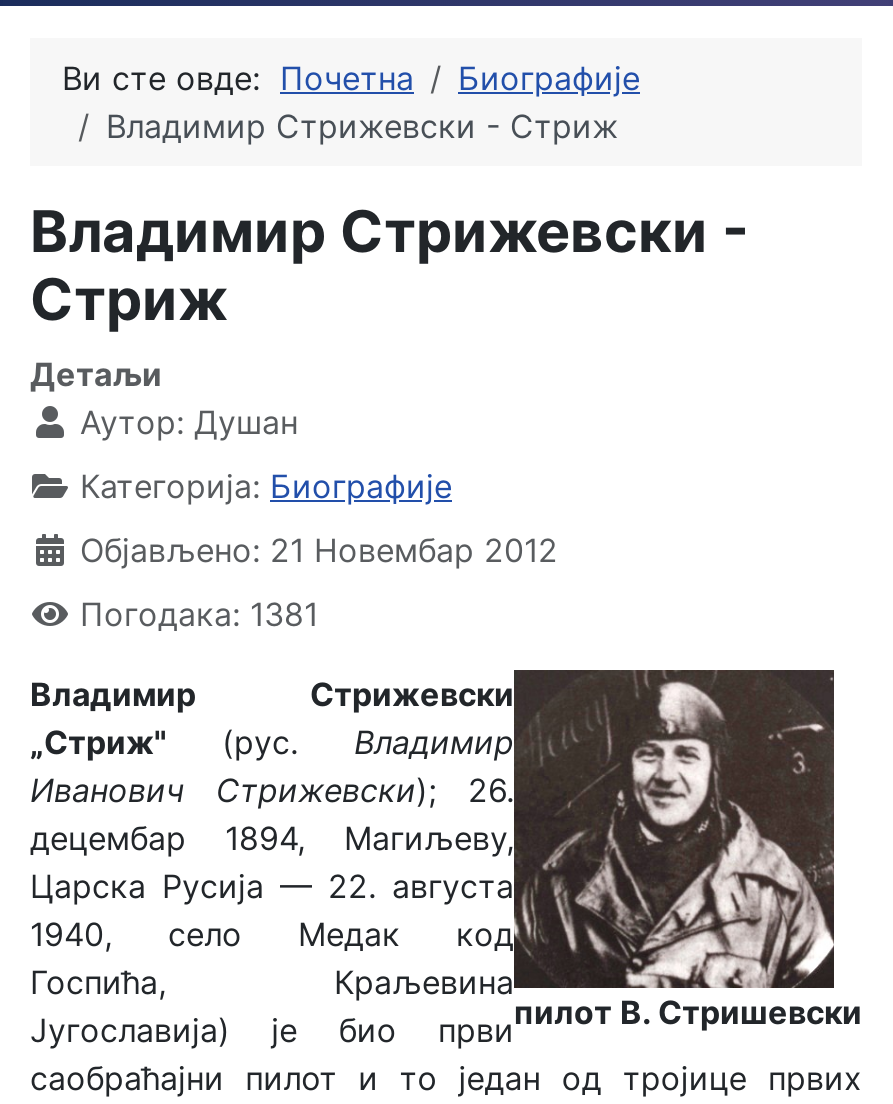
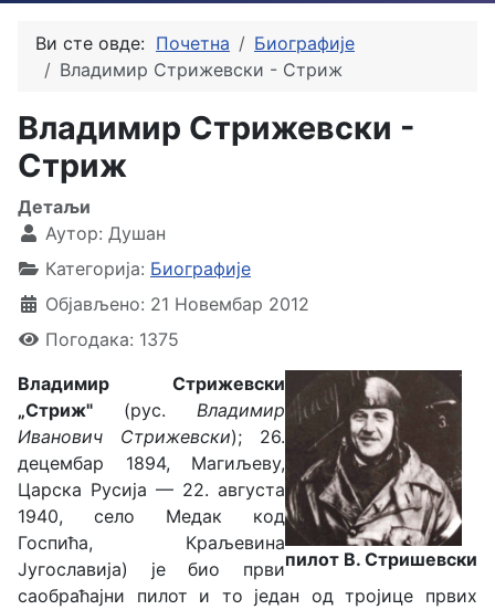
[80,595,318,635] Погодака: 1381 -> [45,329,179,351] Погодака: 1375

